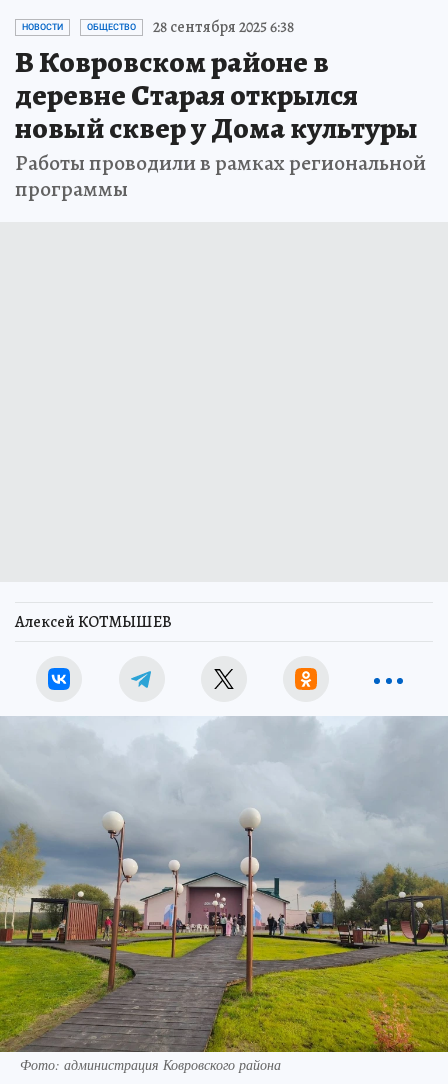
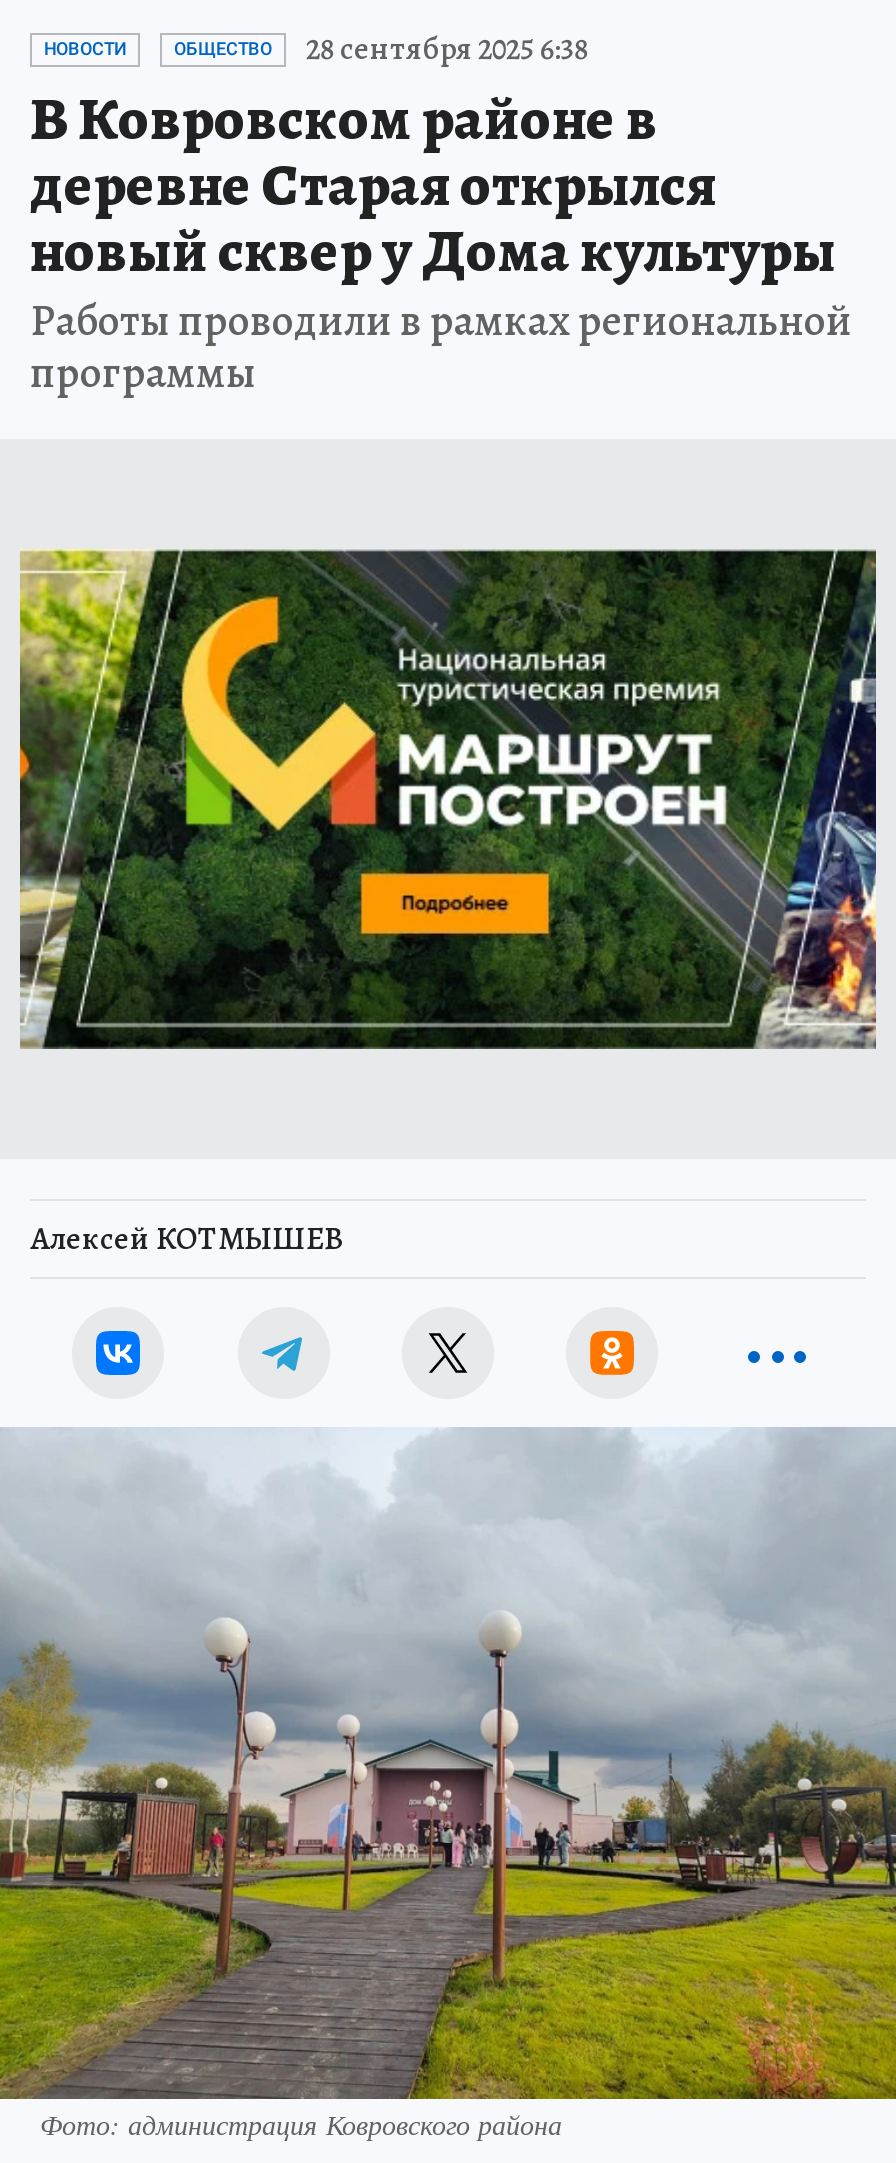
none -> [18,547,878,1051] [image]

